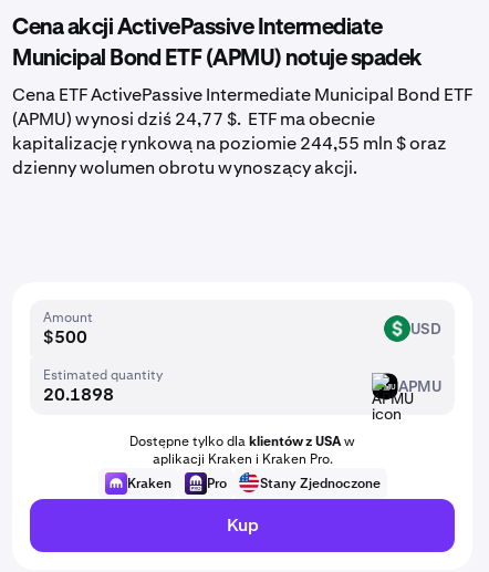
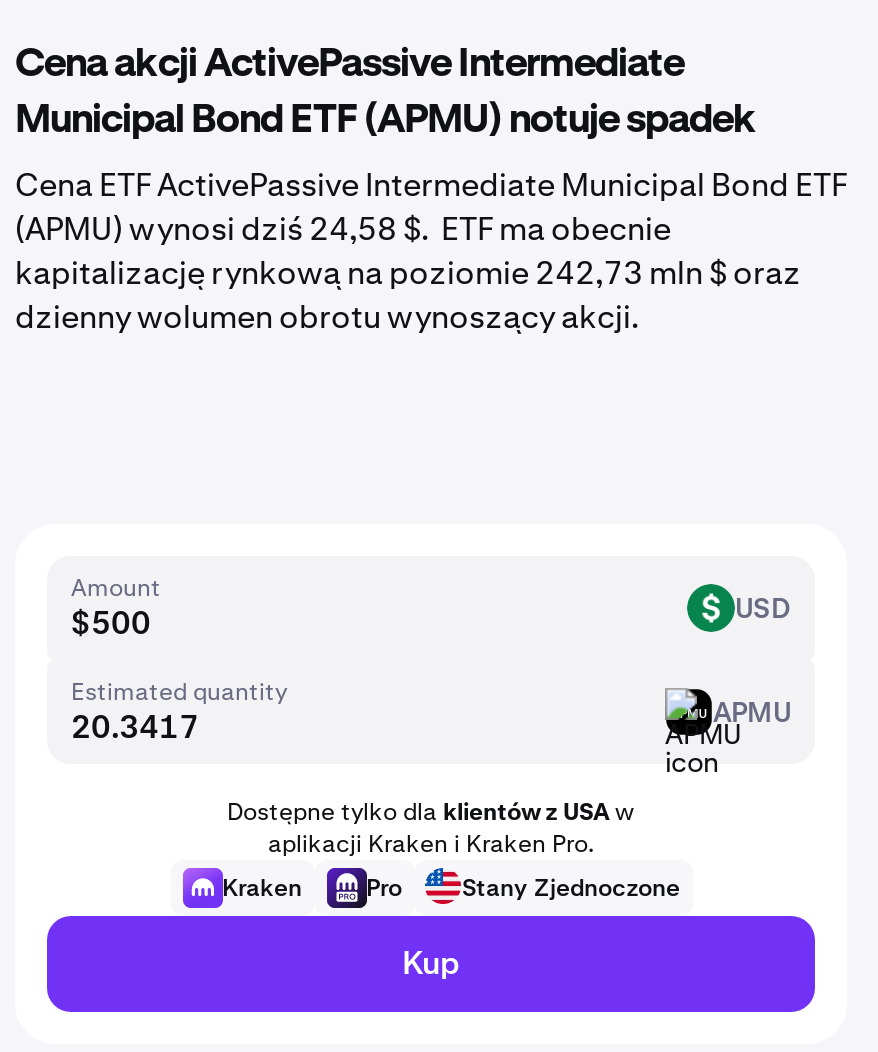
[12,107,375,131] (APMU) wynosi dziś 24,77 $. ETF ma obecnie -> [15,208,671,250] (APMU) wynosi dziś 24,58 $. ETF ma obecnie
[12,132,447,155] kapitalizację rynkową na poziomie 244,55 mln $ oraz -> [15,252,801,294] kapitalizację rynkową na poziomie 242,73 mln $ oraz

